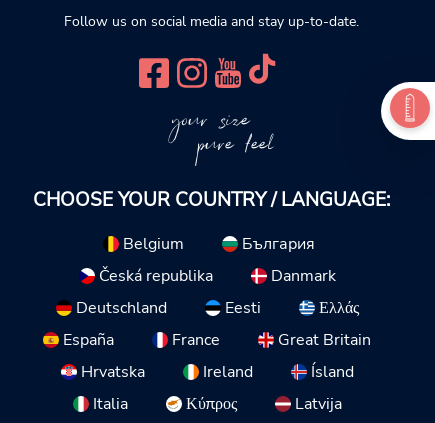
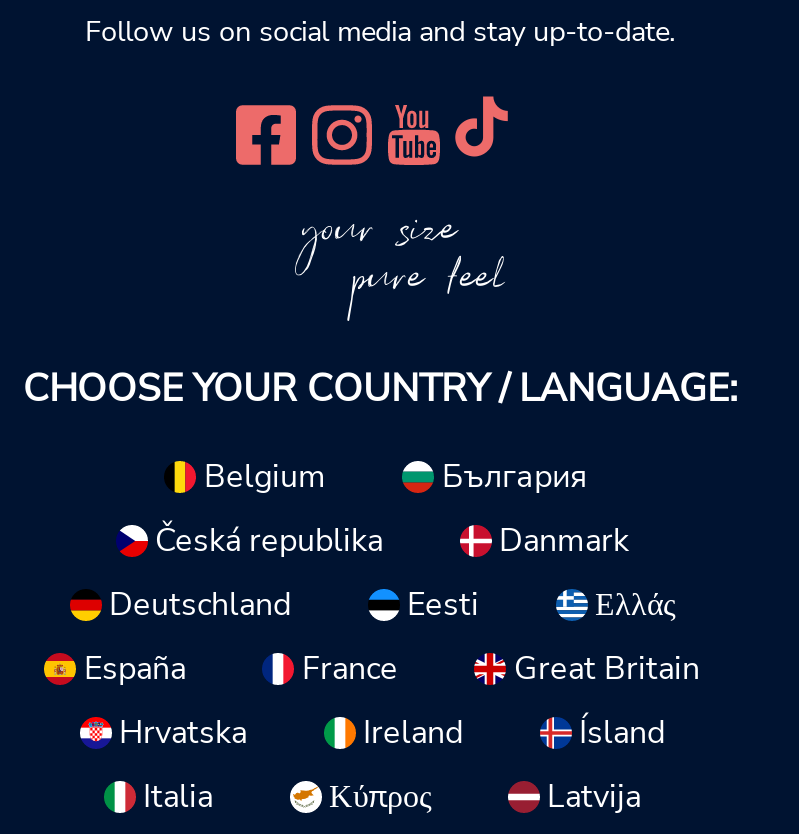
[380,81,432,141] [image] -> none

